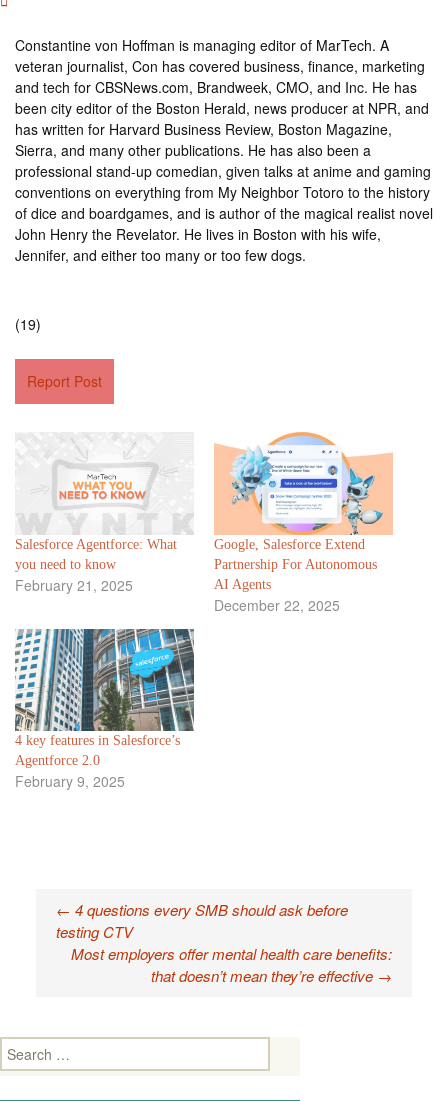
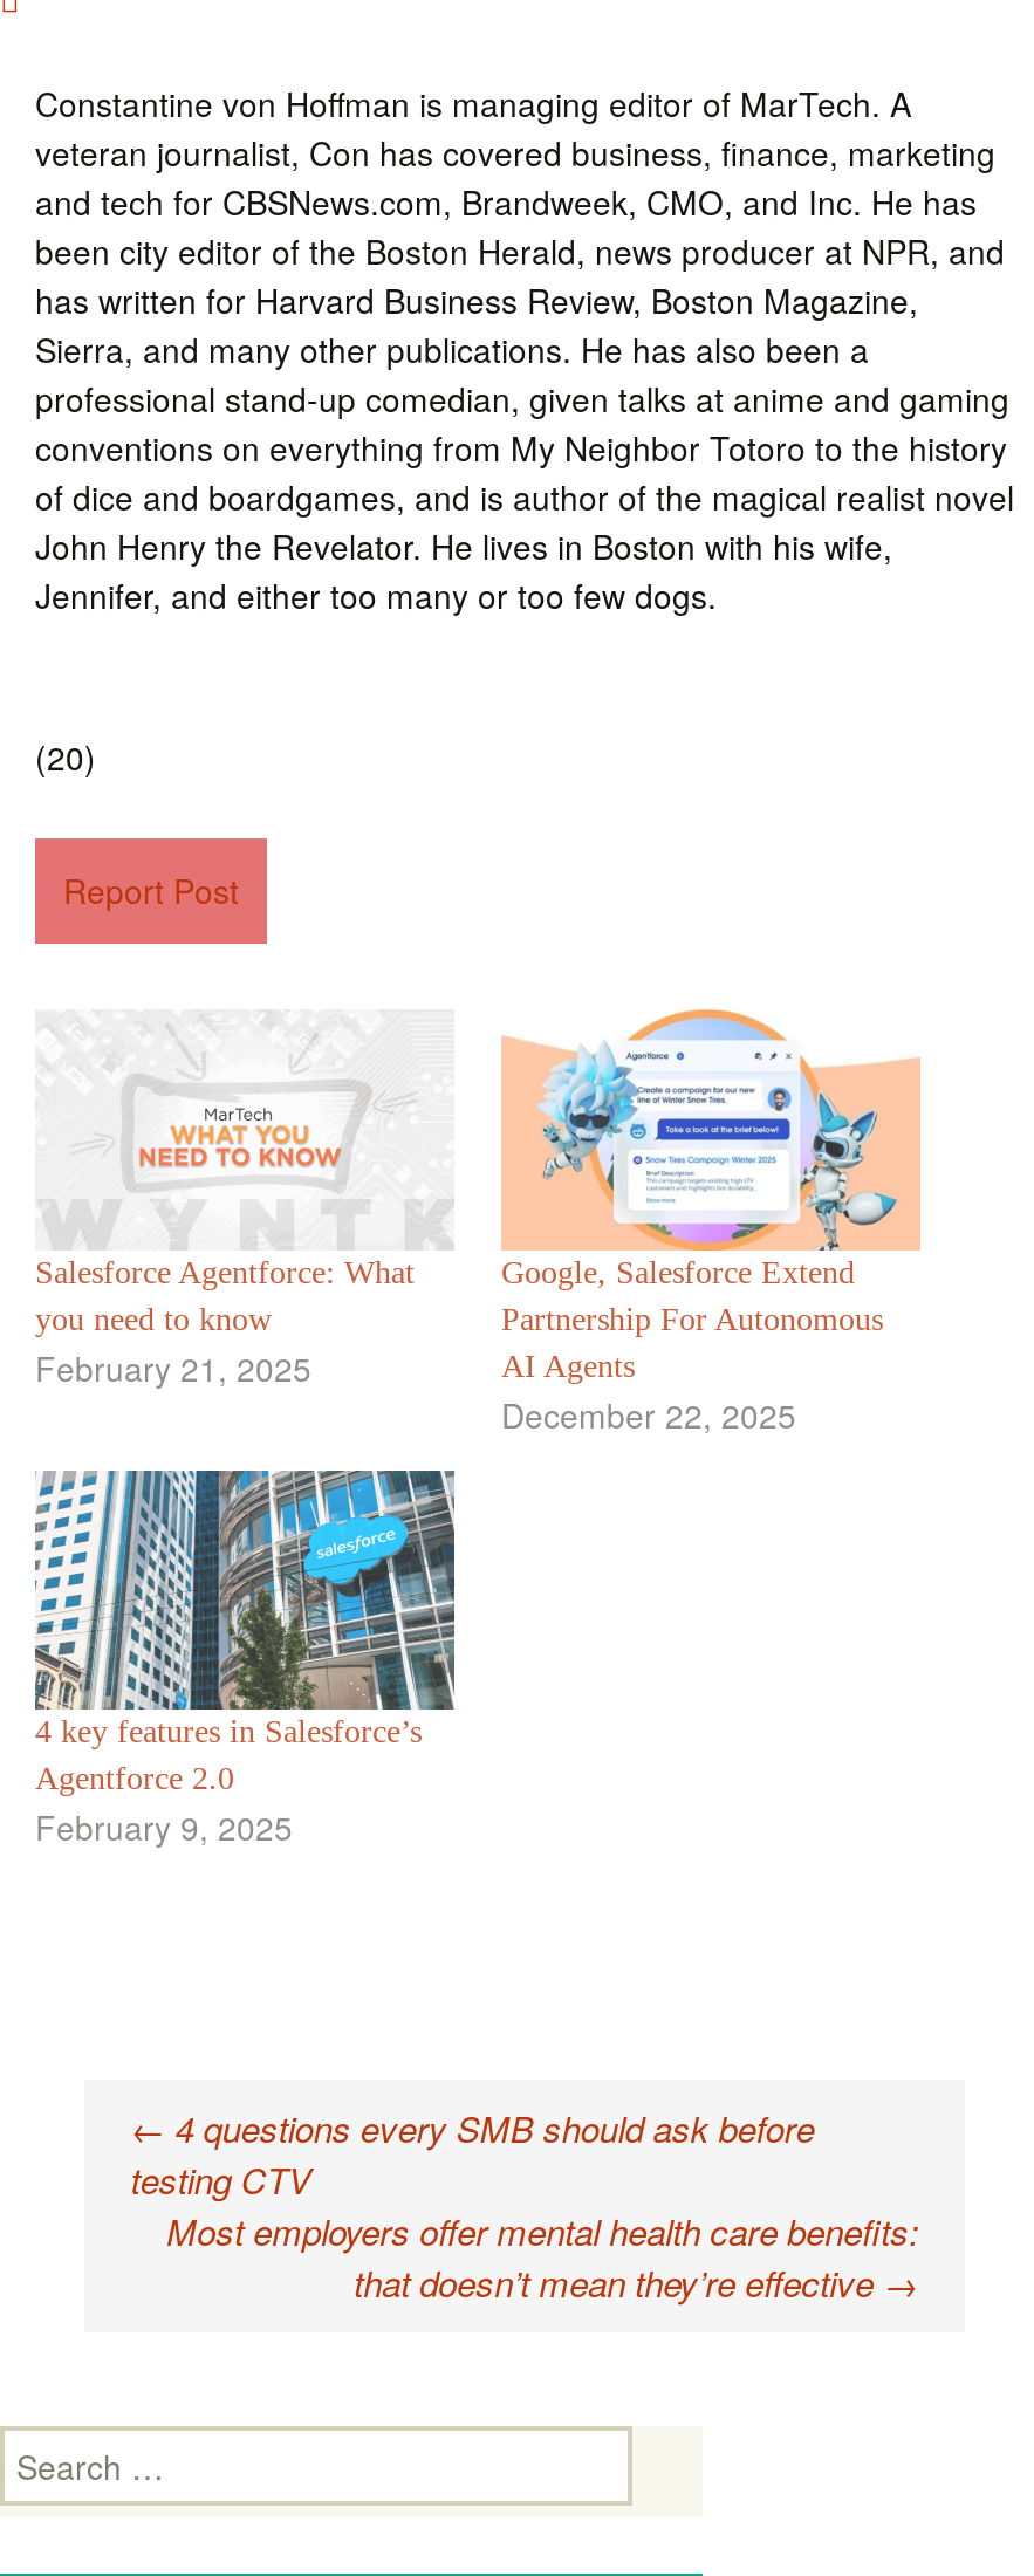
[15,314,41,334] (19) -> [35,734,96,781] (20)

